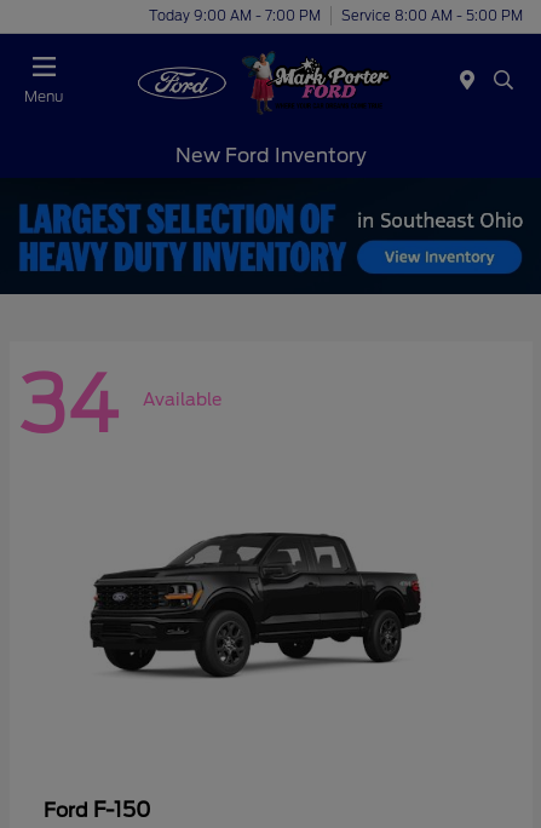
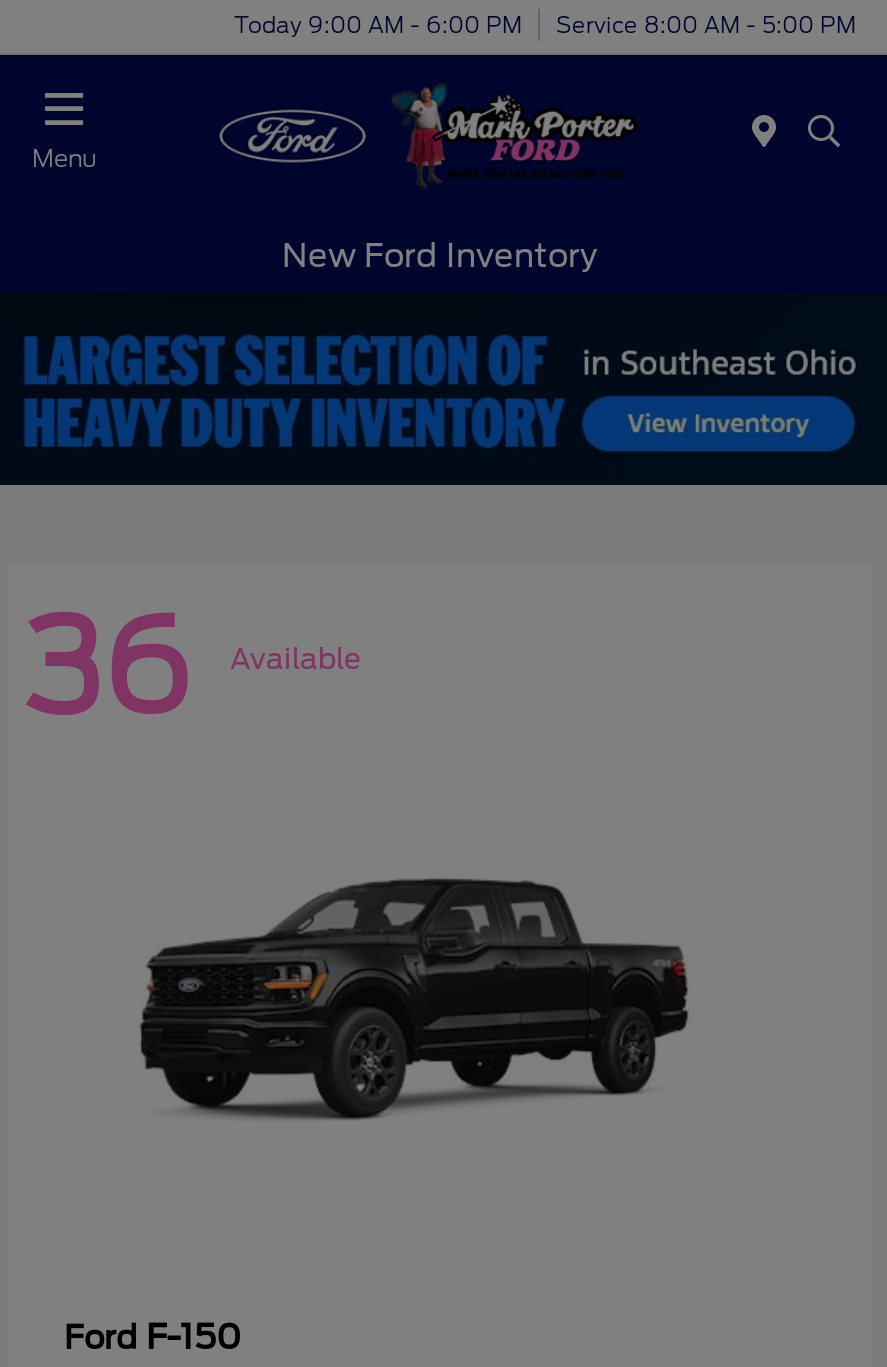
[149,7,523,24] Today 9:00 AM - 7:00 PM Service 8:00 AM - 5:00 PM -> [234,10,856,38] Today 9:00 AM - 6:00 PM Service 8:00 AM - 5:00 PM
[19,359,221,451] 34 Available -> [24,591,360,743] 36 Available

